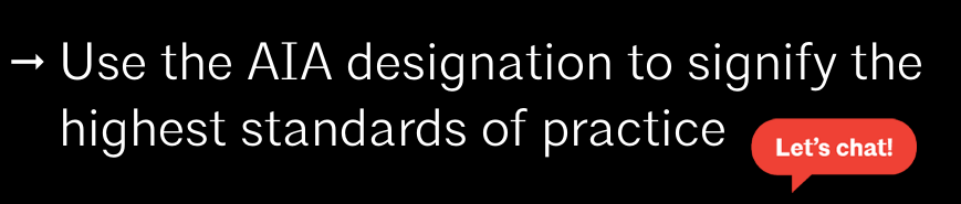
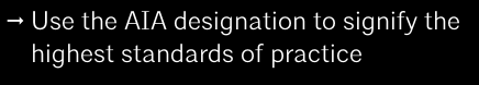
[749,116,919,193] [image] -> none

